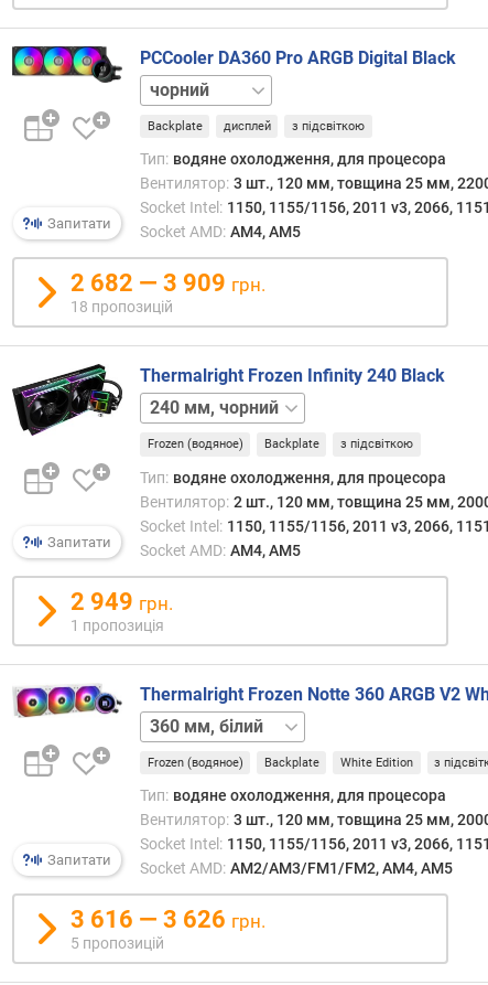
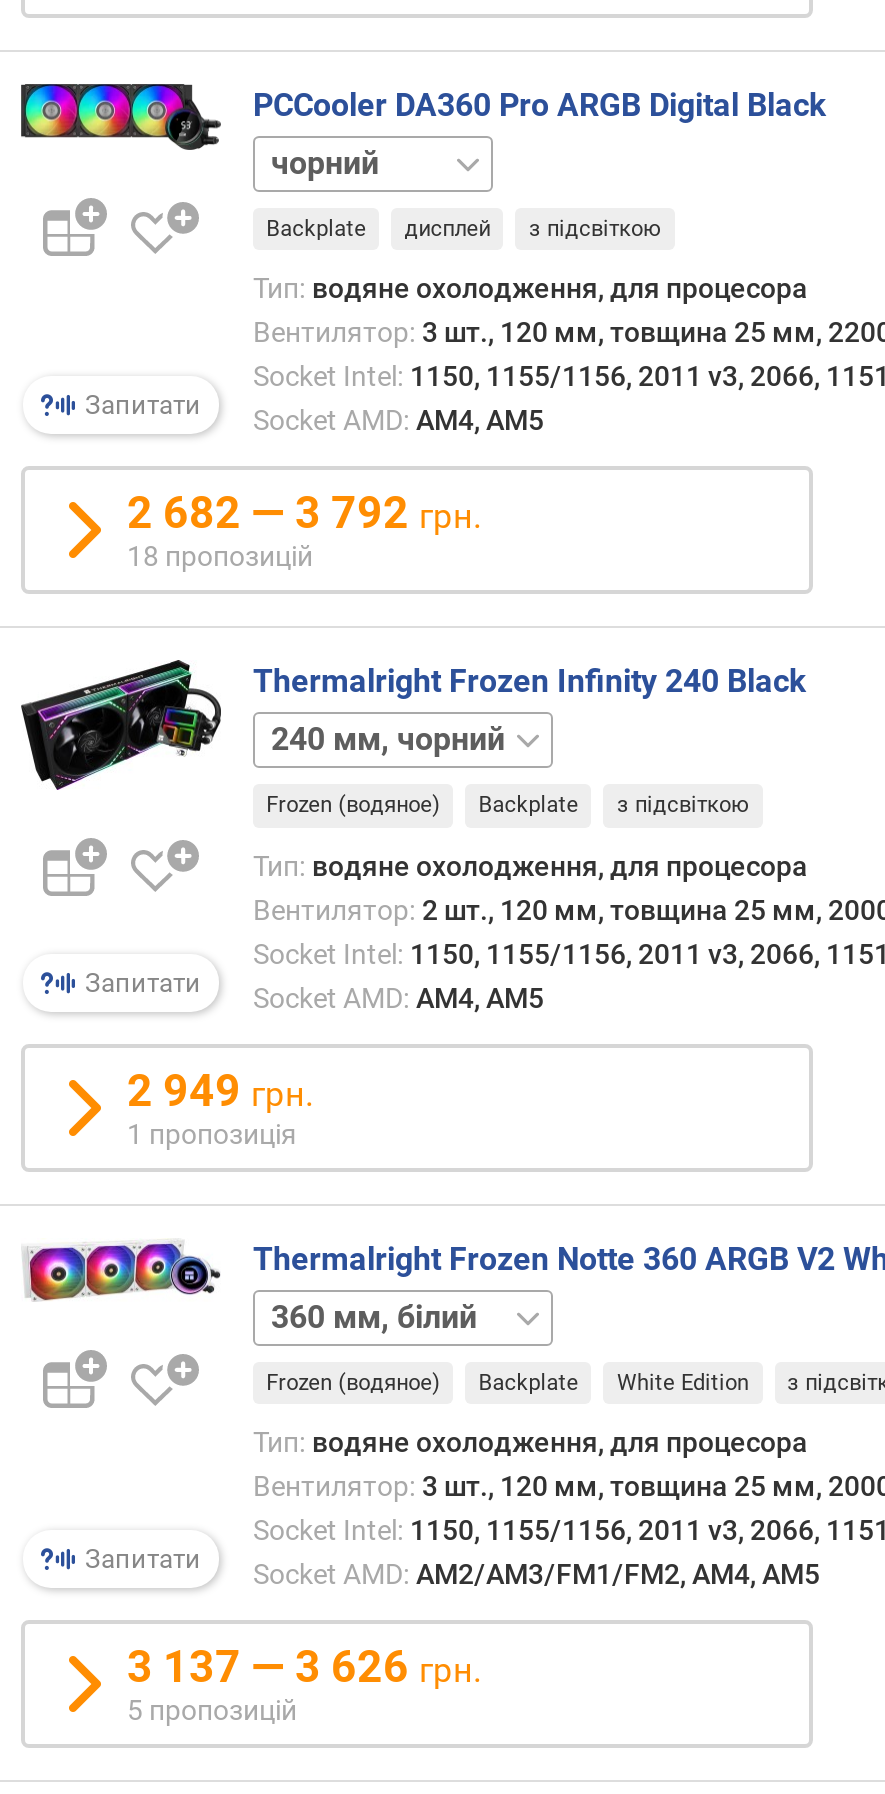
[71,269,265,297] 2 682 — 3 909 грн. -> [127,488,481,538] 2 682 — 3 792 грн.
[71,906,265,933] 3 616 — 3 626 грн. -> [127,1643,481,1693] 3 137 — 3 626 грн.

